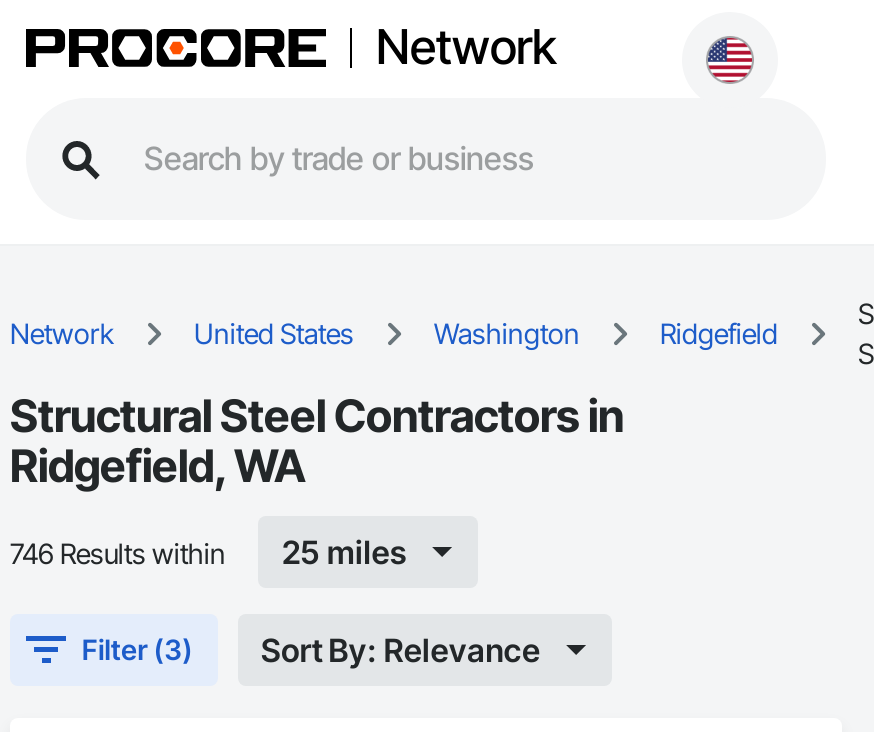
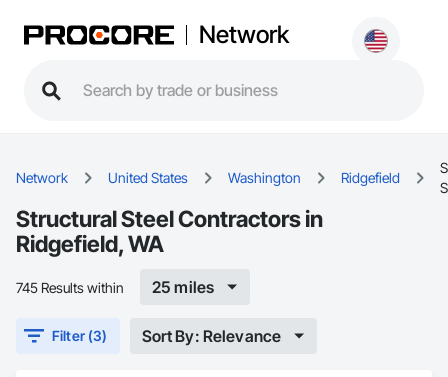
[10,535,226,569] 746 Results within -> [16,278,124,295] 745 Results within

